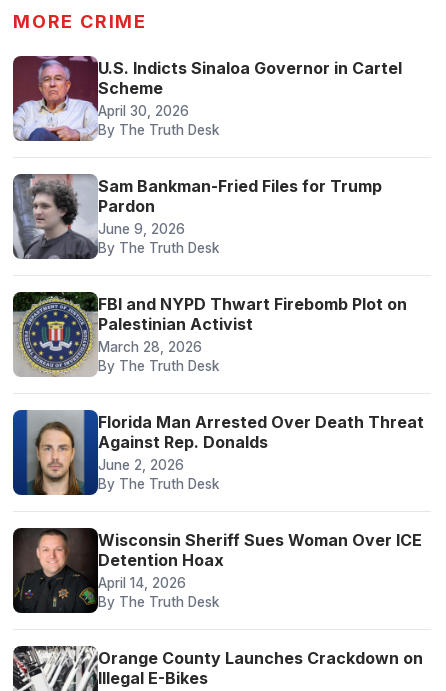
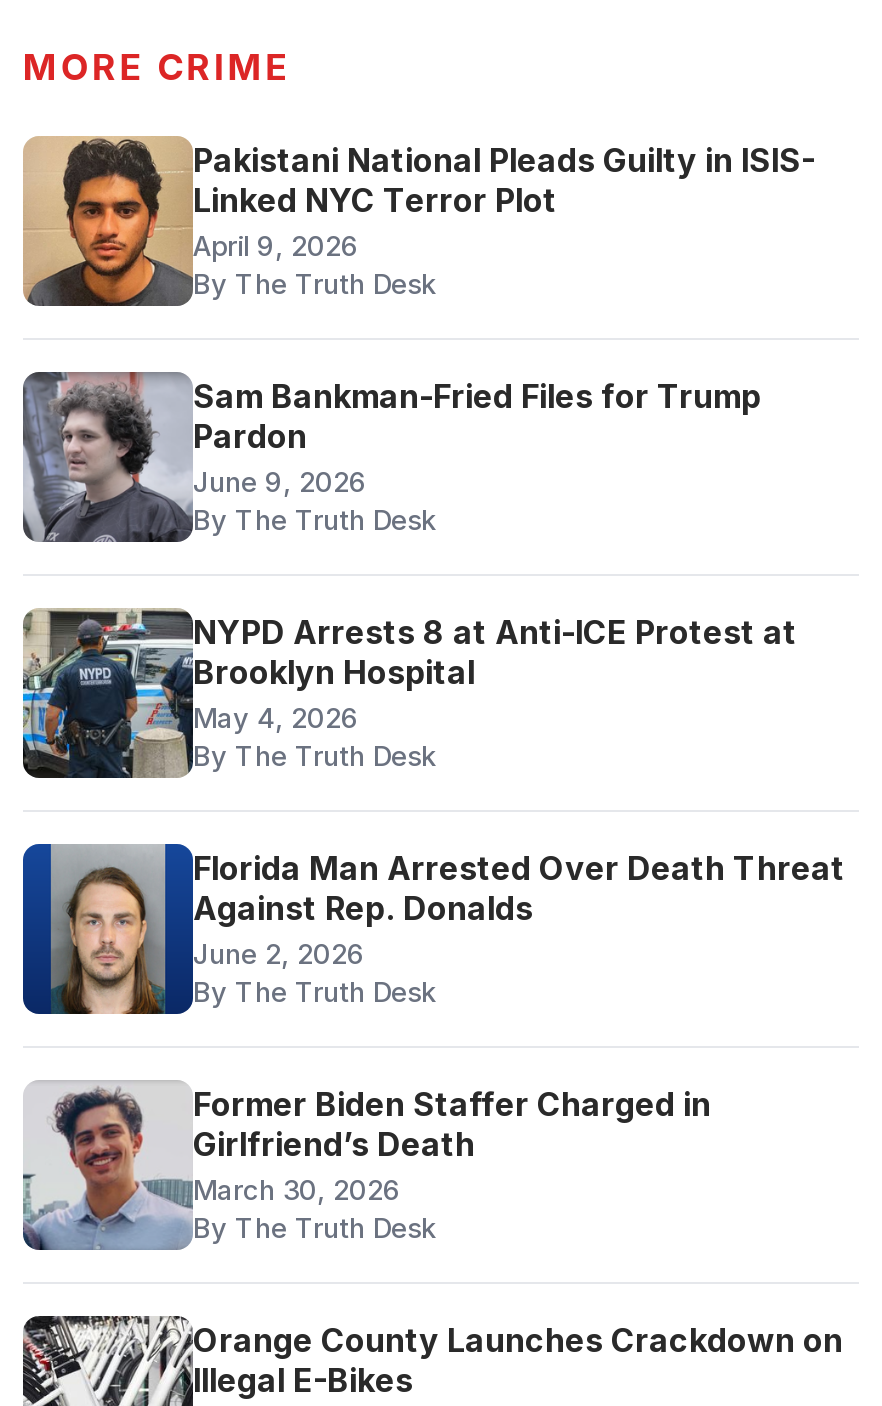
[12,55,402,142] [image] | U.S. Indicts Sinaloa Governor in Cartel | Scheme | April 30, 2026 -> [23,136,815,308] [image] | Pakistani National Pleads Guilty in ISIS- | Linked NYC Terror Plot | April 9, 2026
[13,291,407,376] [image] | FBI and NYPD Thwart Firebomb Plot on | Palestinian Activist | March 28, 2026 -> [21,608,797,778] [image] | NYPD Arrests 8 at Anti-ICE Protest at | Brooklyn Hospital | May 4, 2026
[12,527,422,614] [image] | Wisconsin Sheriff Sues Woman Over ICE | Detention Hoax | April 14, 2026 -> [21,1080,711,1252] [image] | Former Biden Staffer Charged in | Girlfriend’s Death | March 30, 2026

